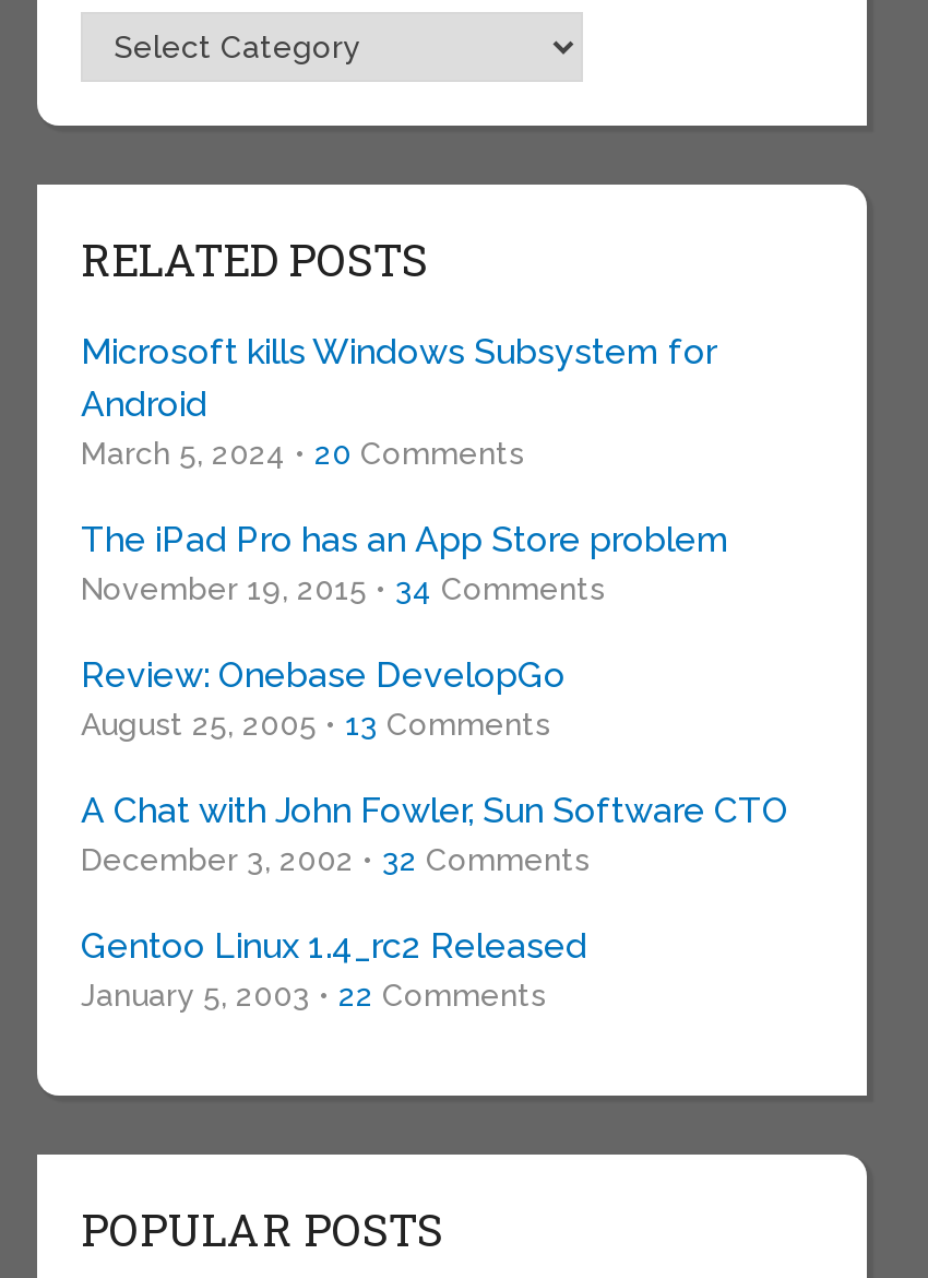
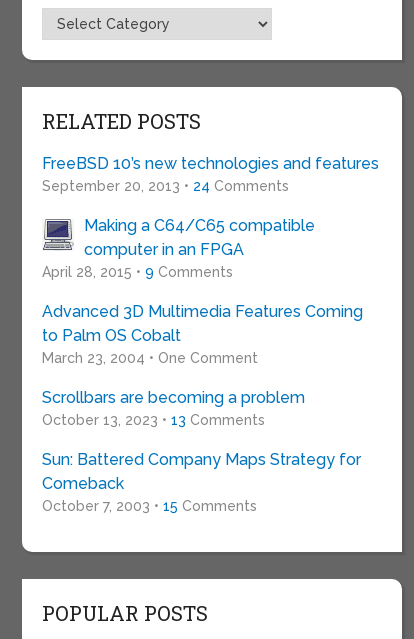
[81,331,716,471] Microsoft kills Windows Subsystem for | Android | March 5, 2024 • 20 Comments -> [42,154,379,194] FreeBSD 10’s new technologies and features | September 20, 2013 • 24 Comments
[81,519,729,606] The iPad Pro has an App Store problem | November 19, 2015 • 34 Comments -> [42,216,315,280] Making a C64/C65 compatible | computer in an FPGA | April 28, 2015 • 9 Comments
[81,654,566,742] Review: Onebase DevelopGo | August 25, 2005 • 13 Comments -> [42,302,363,366] Advanced 3D Multimedia Features Coming | to Palm OS Cobalt | March 23, 2004 • One Comment
[81,790,788,877] A Chat with John Fowler, Sun Software CTO | December 3, 2002 • 32 Comments -> [42,388,305,428] Scrollbars are becoming a problem | October 13, 2023 • 13 Comments
[81,925,587,1013] Gentoo Linux 1.4_rc2 Released | January 5, 2003 • 22 Comments -> [42,450,361,514] Sun: Battered Company Maps Strategy for | Comeback | October 7, 2003 • 15 Comments

